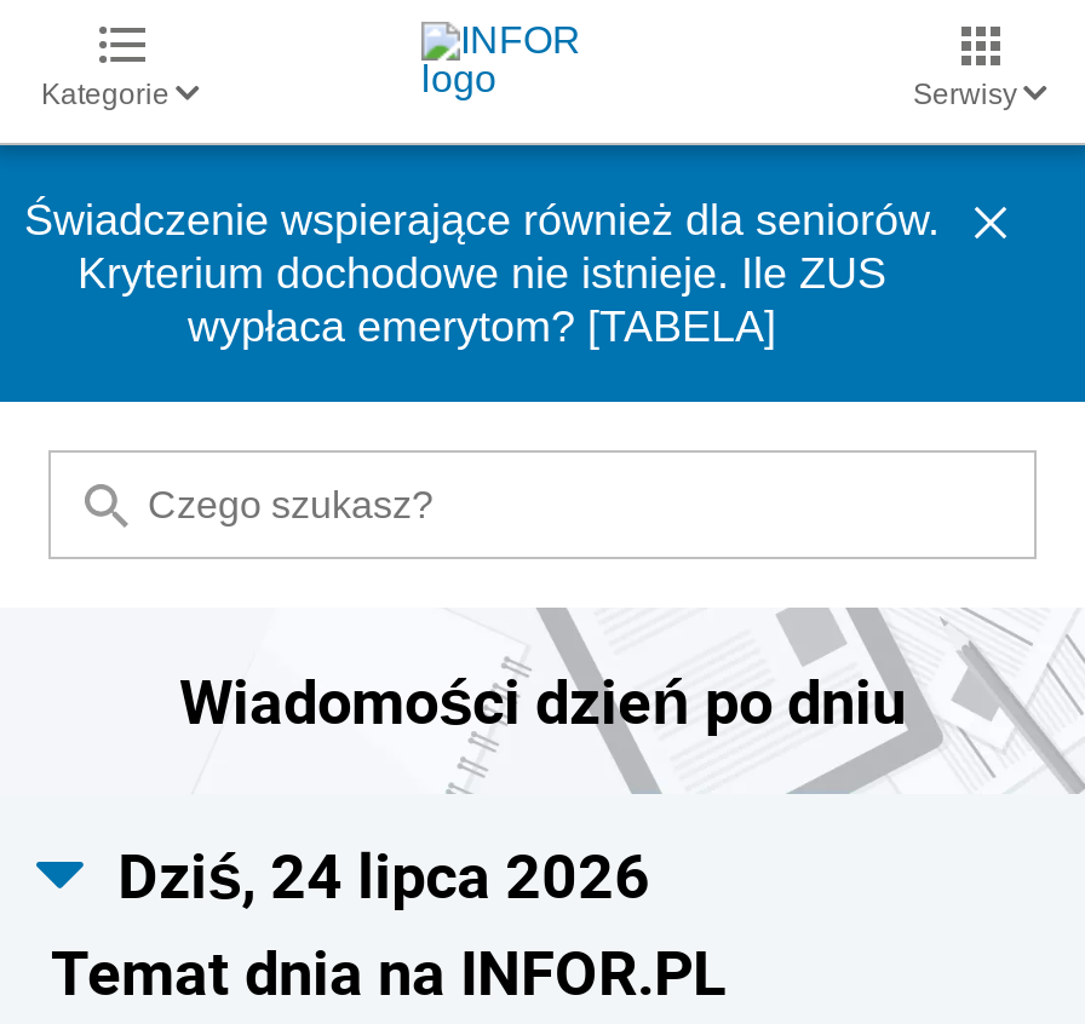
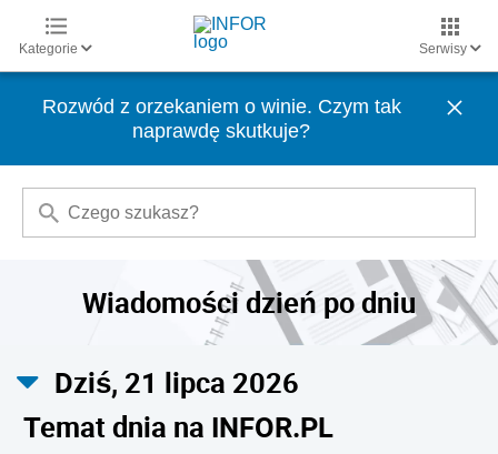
[24,196,940,351] Świadczenie wspierające również dla seniorów. | Kryterium dochodowe nie istnieje. Ile ZUS | wypłaca emerytom? [TABELA] -> [42,95,401,142] Rozwód z orzekaniem o winie. Czym tak | naprawdę skutkuje?
[118,833,651,915] Dziś, 24 lipca 2026 -> [54,363,299,401] Dziś, 21 lipca 2026

